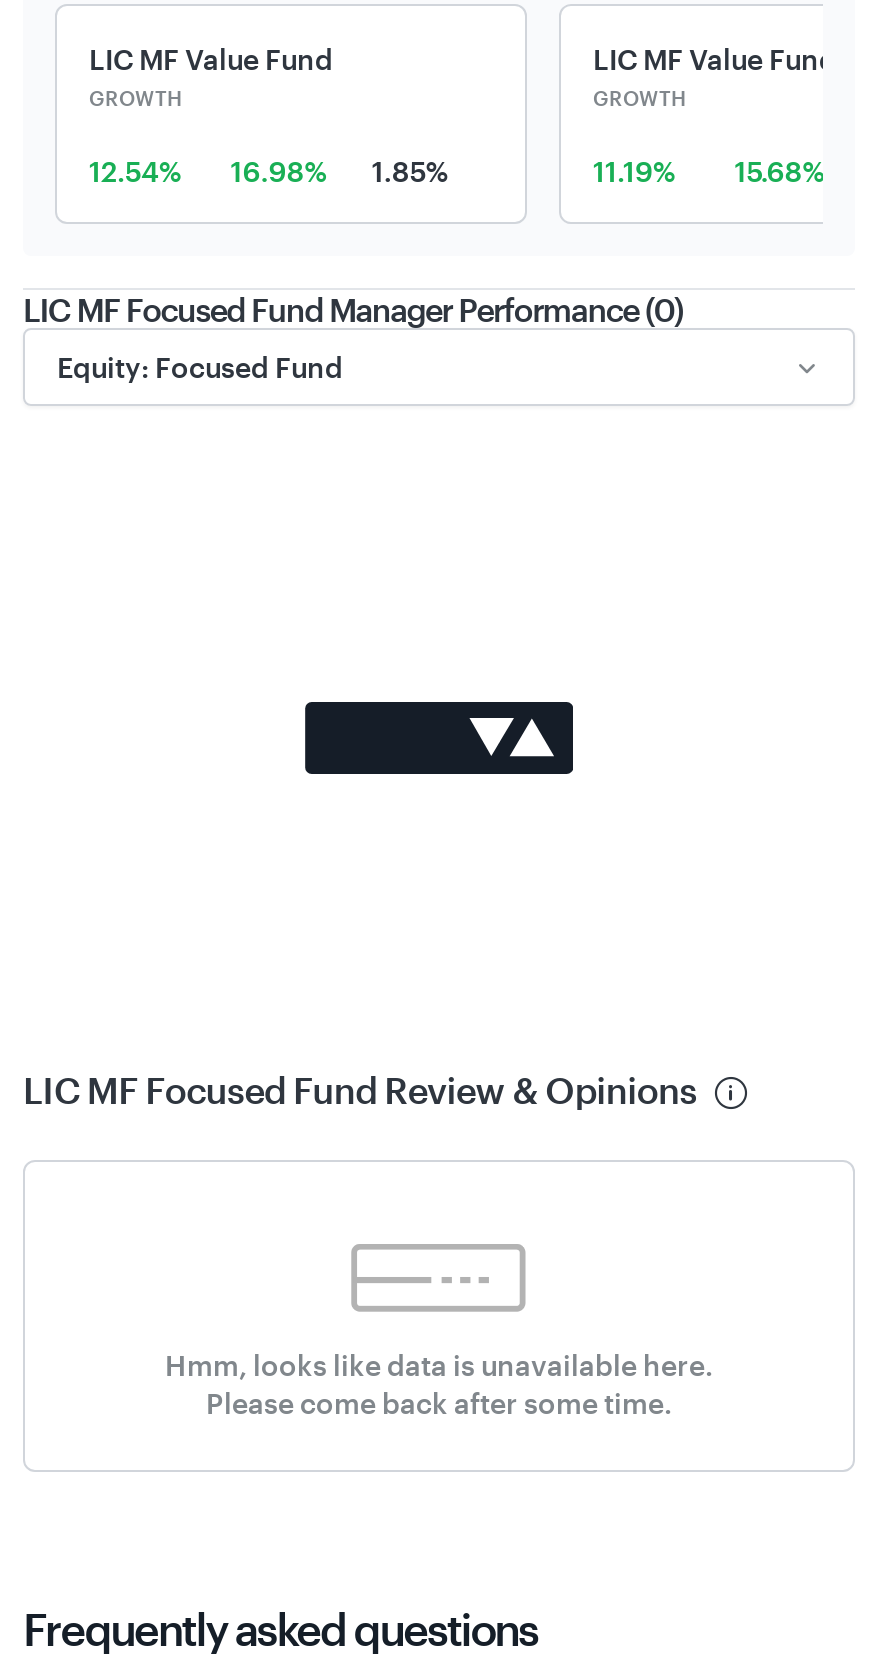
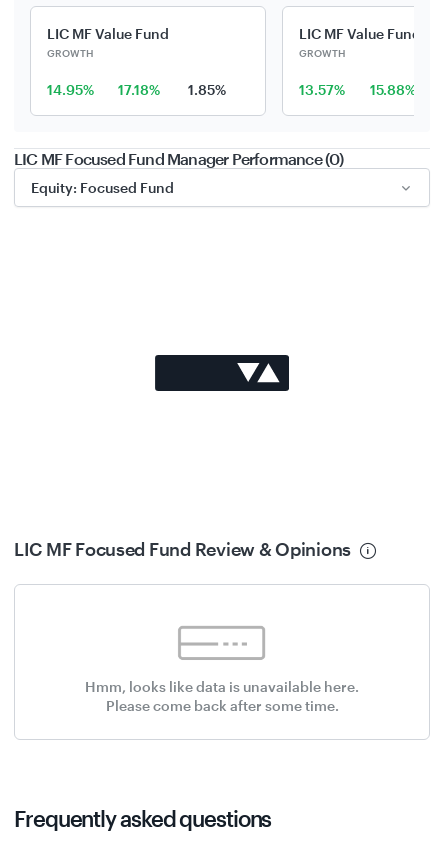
[89,154,181,188] 12.54% -> [47,81,94,98] 14.95%
[230,154,326,188] 16.98% -> [118,81,160,98] 17.18%
[593,154,675,188] 11.19% -> [299,81,345,98] 13.57%
[734,154,824,188] 15.68% -> [370,81,416,98] 15.88%

